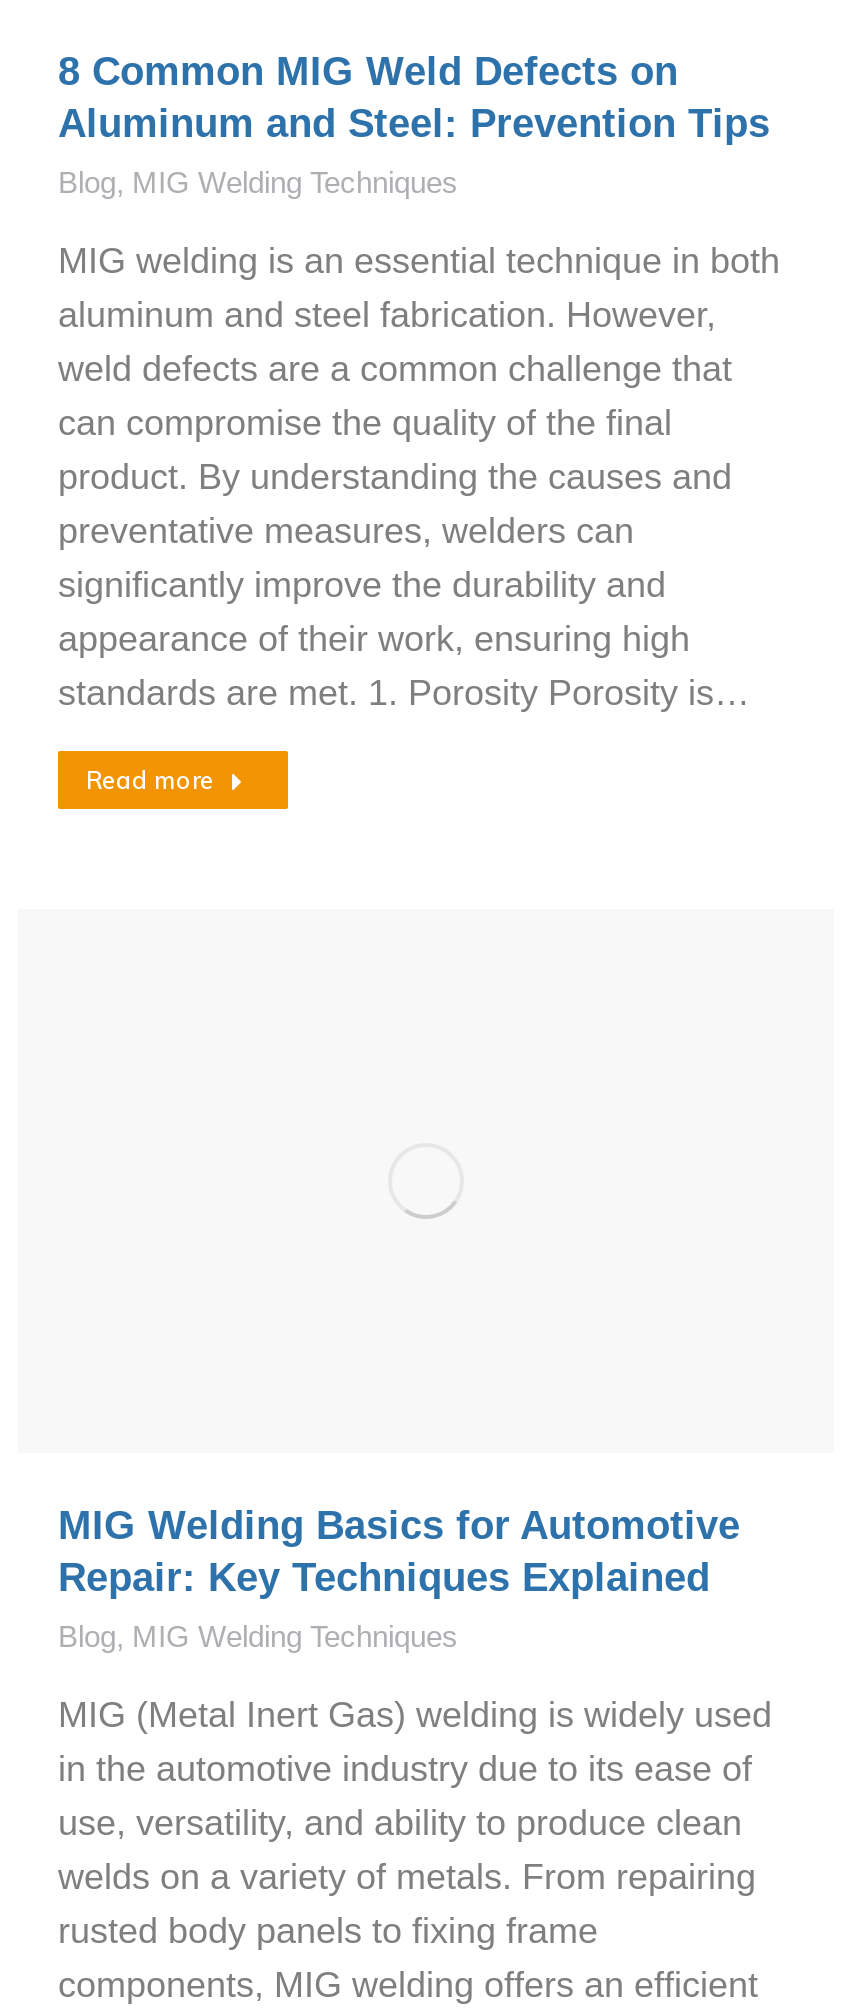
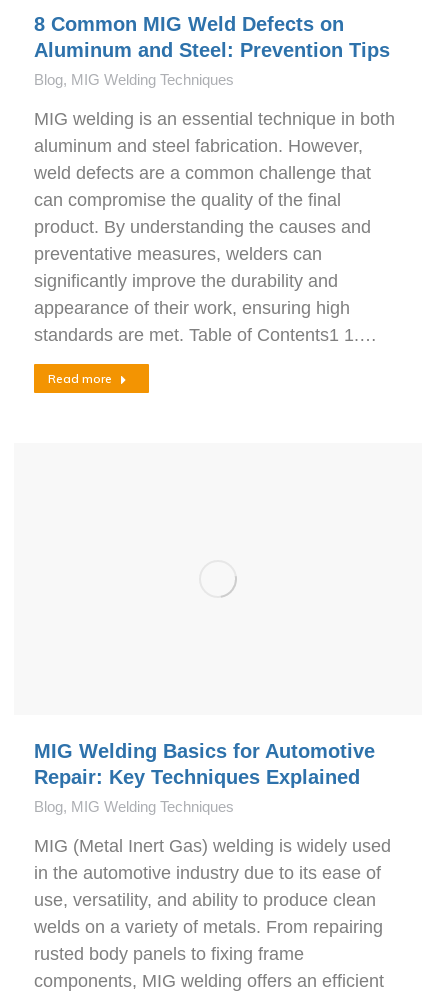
[58,673,750,713] standards are met. 1. Porosity Porosity is… -> [34,325,377,345] standards are met. Table of Contents1 1.…

